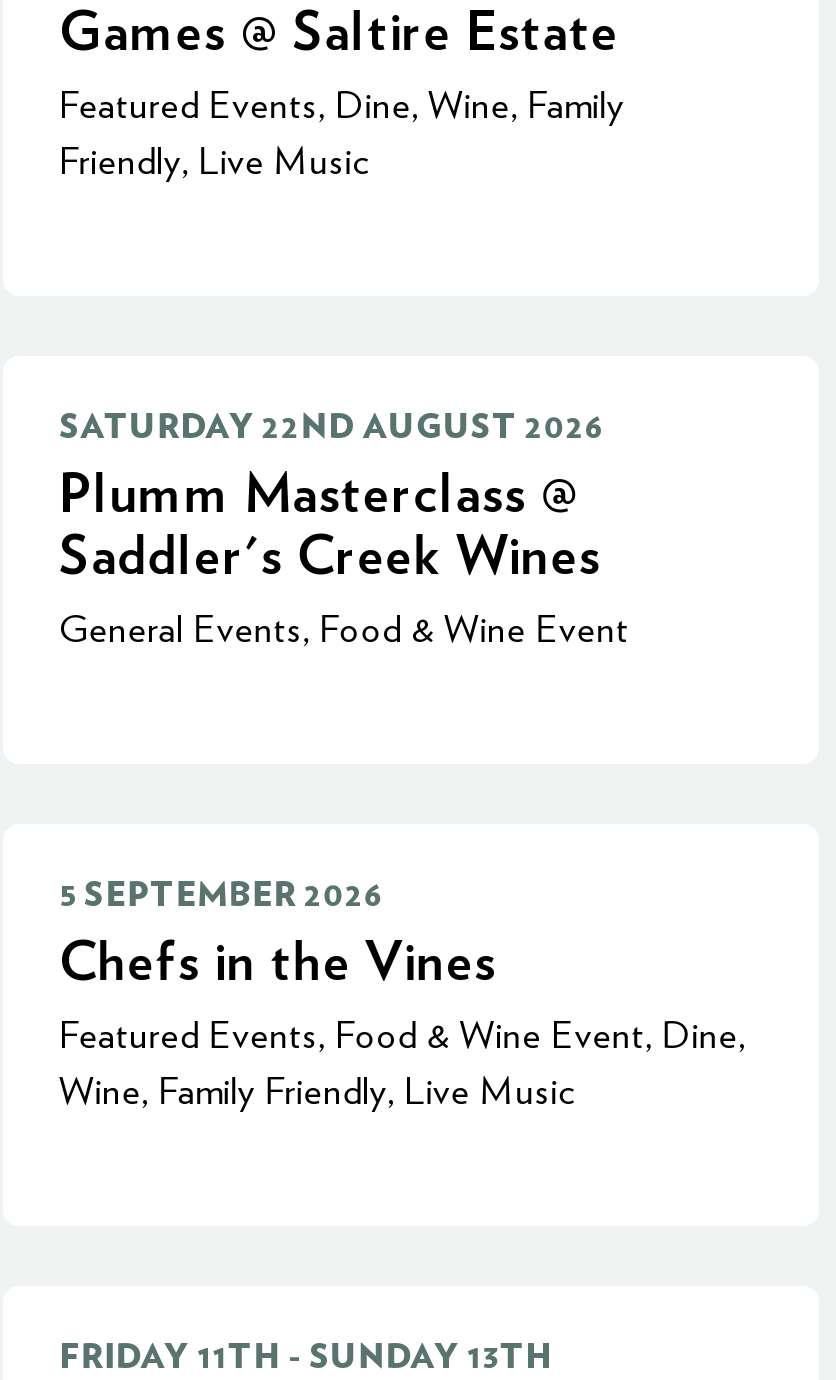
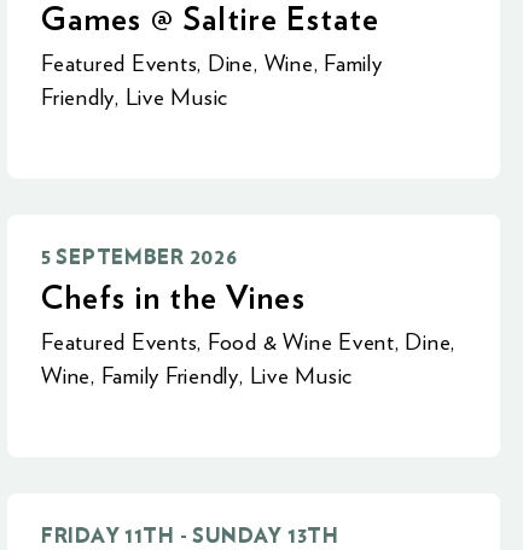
[59,410,629,650] SATURDAY 22ND AUGUST 2026 | Plumm Masterclass @ | Saddler's Creek Wines | General Events, Food & Wine Event -> none

